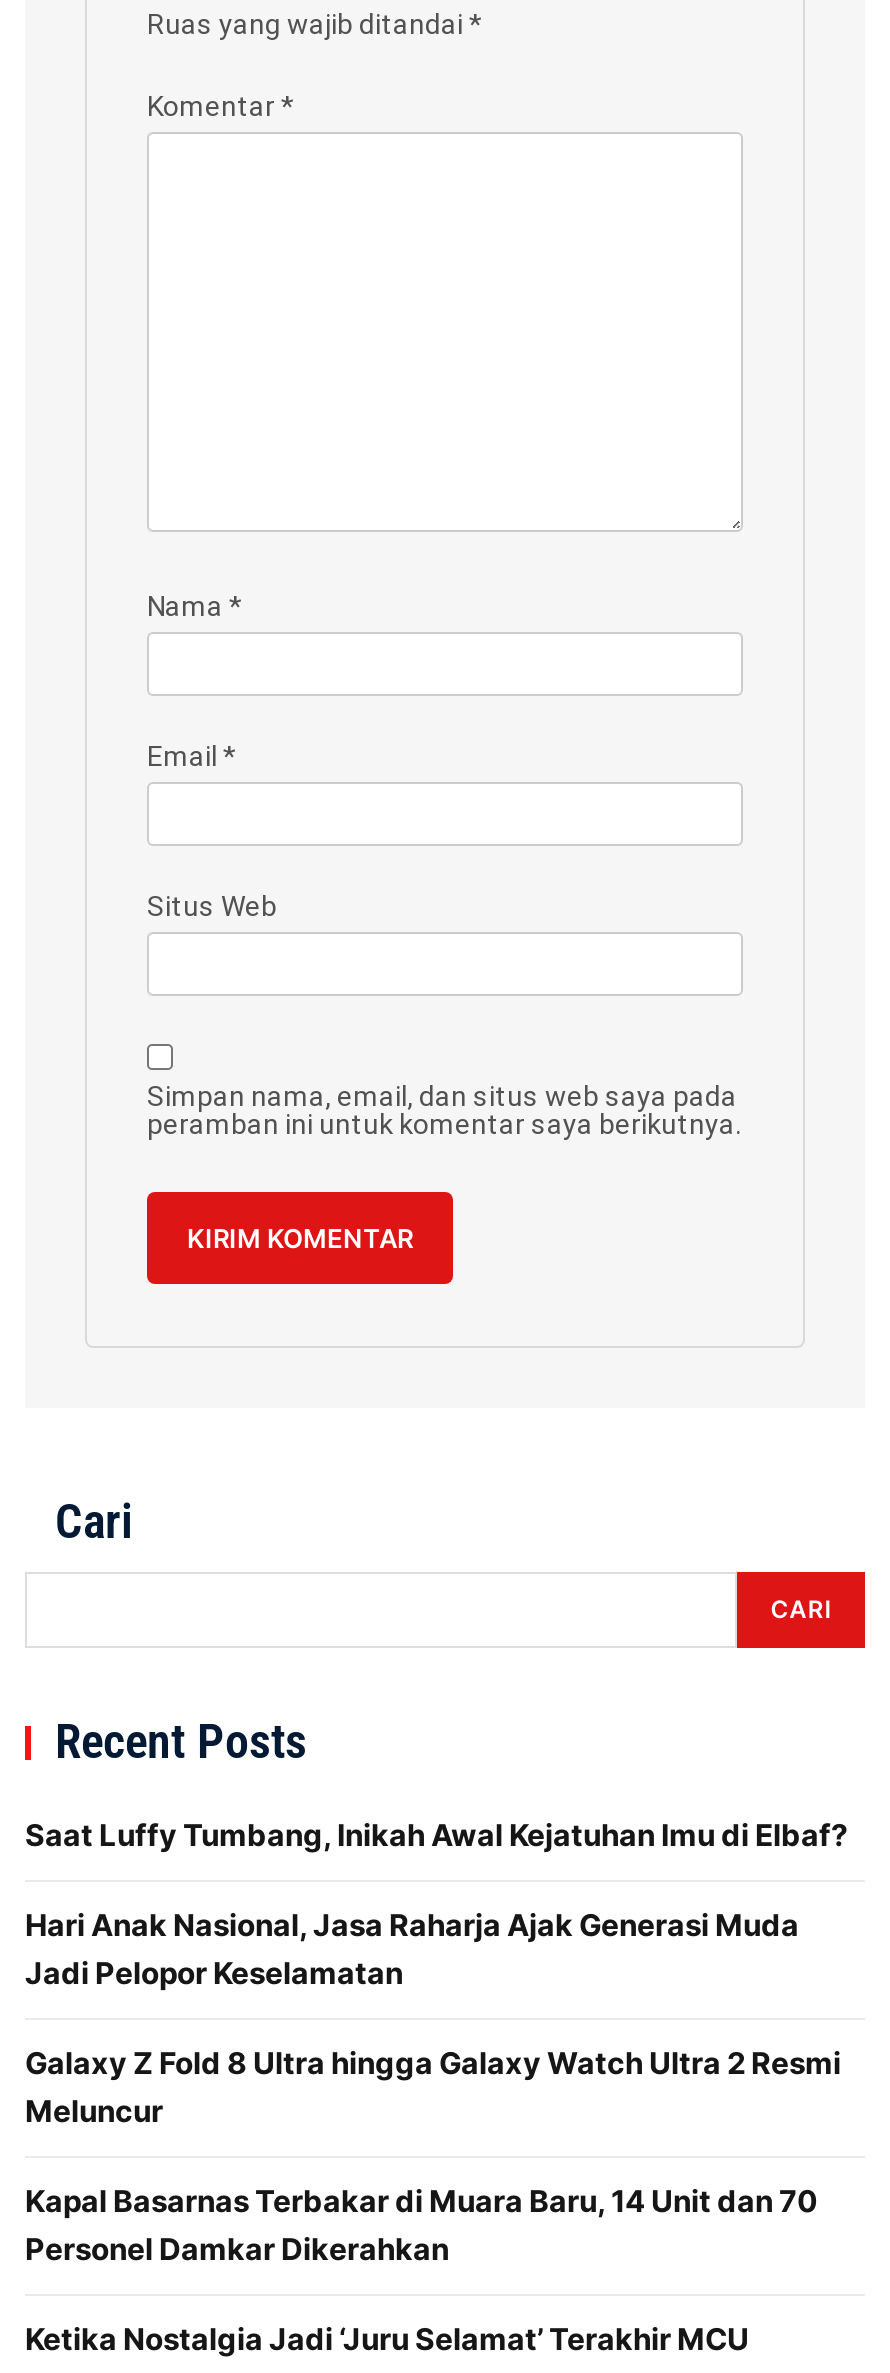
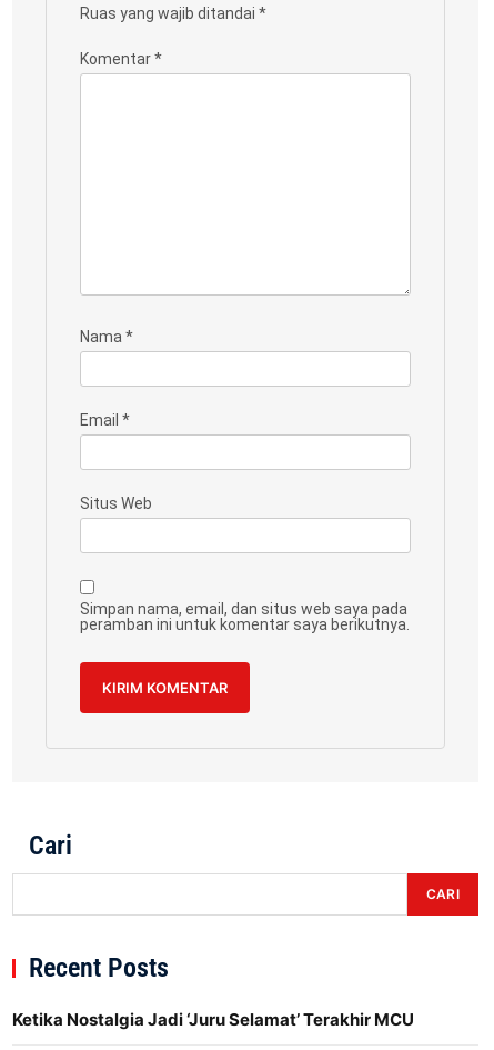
[25,1816,847,2268] Saat Luffy Tumbang, Inikah Awal Kejatuhan Imu di Elbaf? | Hari Anak Nasional, Jasa Raharja Ajak Generasi Muda | Jadi Pelopor Keselamatan | Galaxy Z Fold 8 Ultra hingga Galaxy Watch Ultra 2 Resmi | Meluncur | Kapal Basarnas Terbakar di Muara Baru, 14 Unit dan 70 | Personel Damkar Dikerahkan -> none

